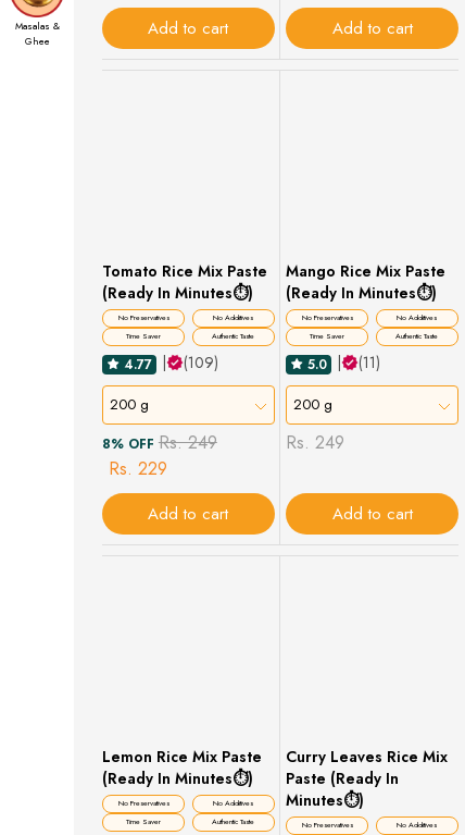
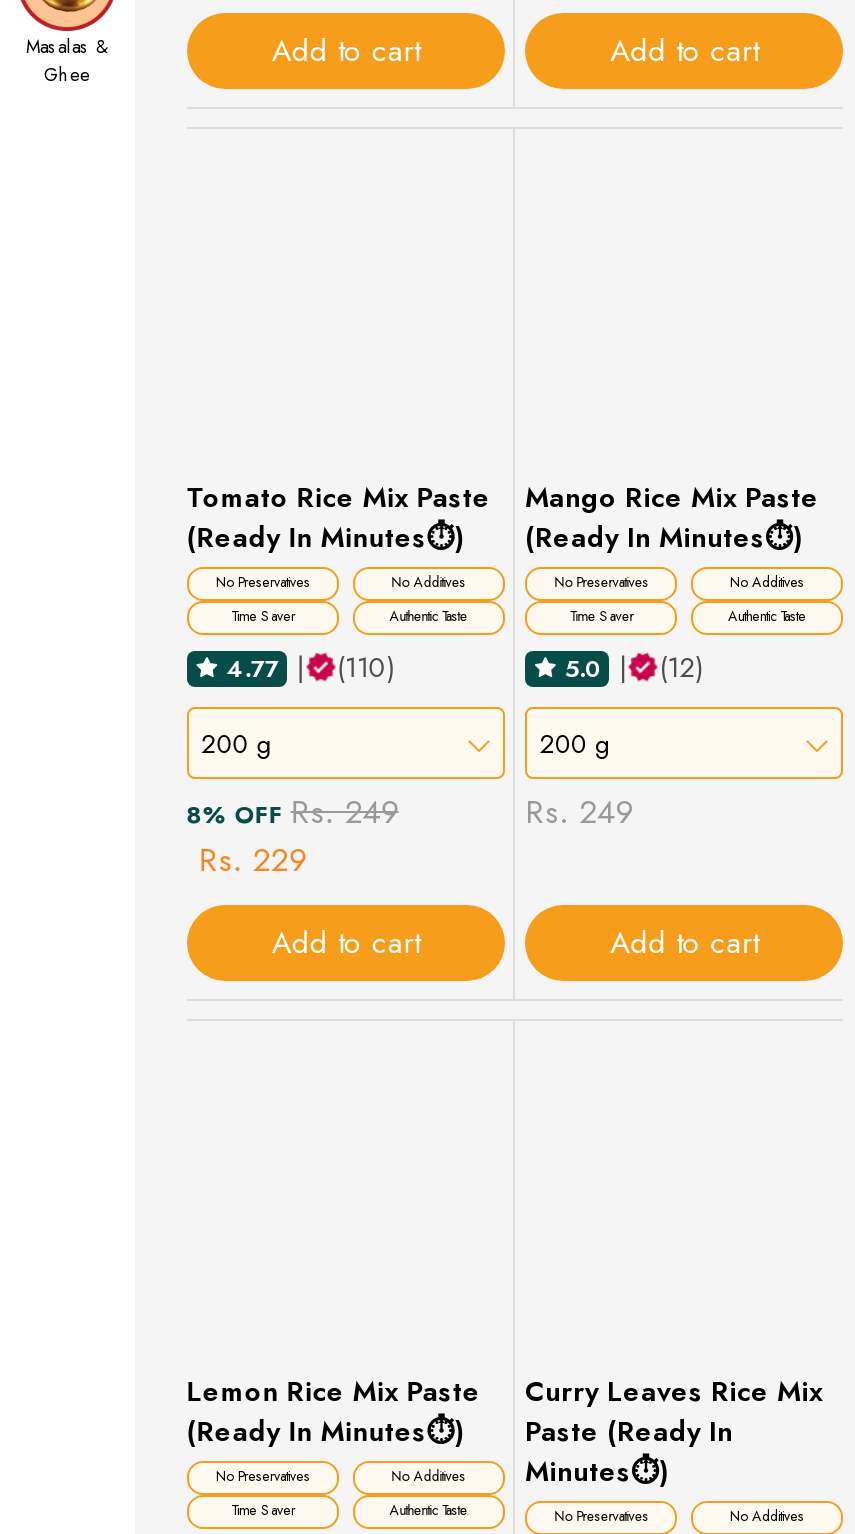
[183,352,218,374] (109) -> [337,647,395,687] (110)
[359,352,380,374] (11) -> [659,647,703,687] (12)

